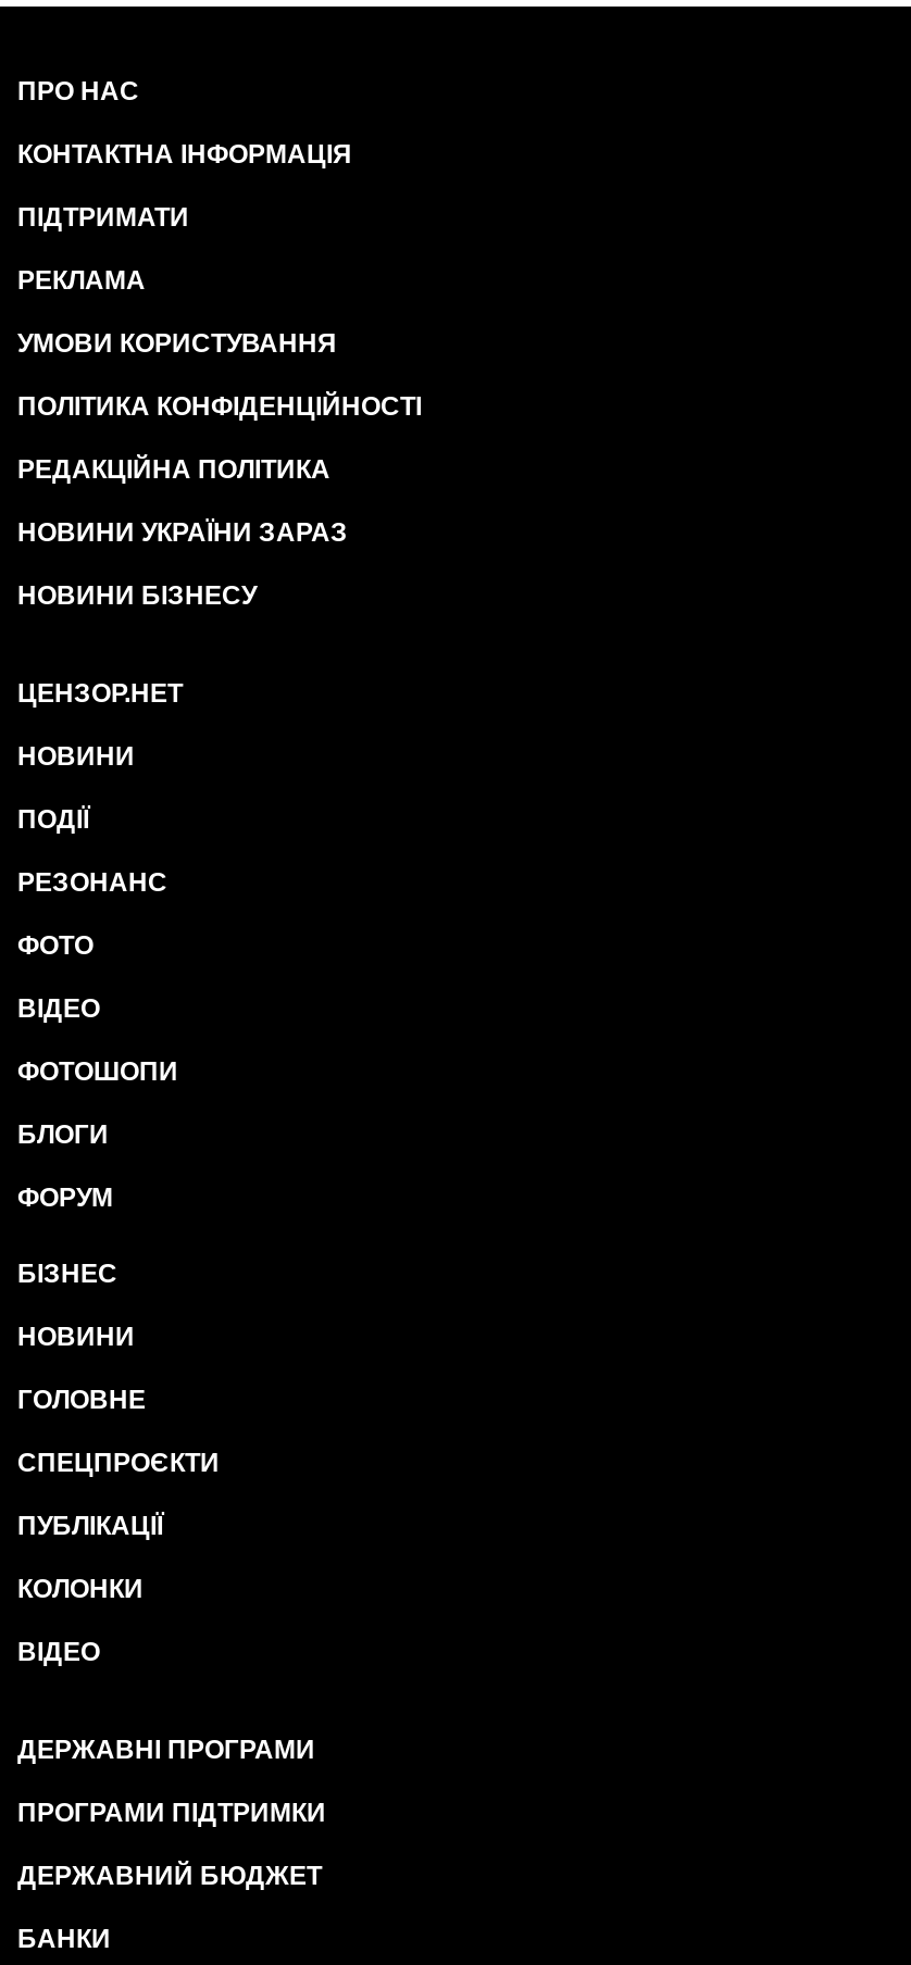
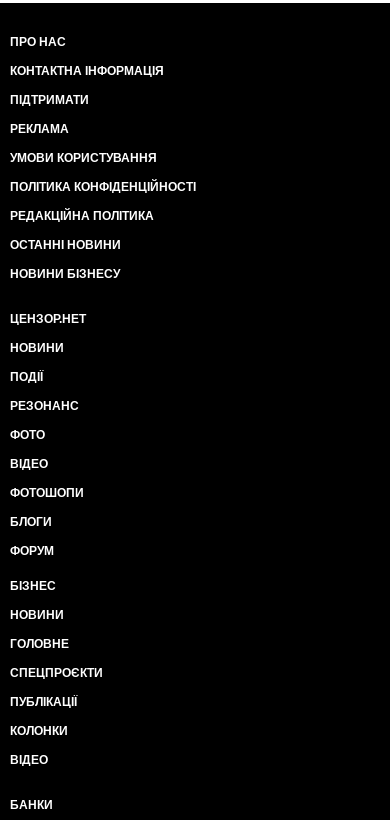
[17,517,348,548] НОВИНИ УКРАЇНИ ЗАРАЗ -> [10,238,121,252] ОСТАННІ НОВИНИ
[17,1735,326,1891] ДЕРЖАВНІ ПРОГРАМИ | ПРОГРАМИ ПІДТРИМКИ | ДЕРЖАВНИЙ БЮДЖЕТ -> none

